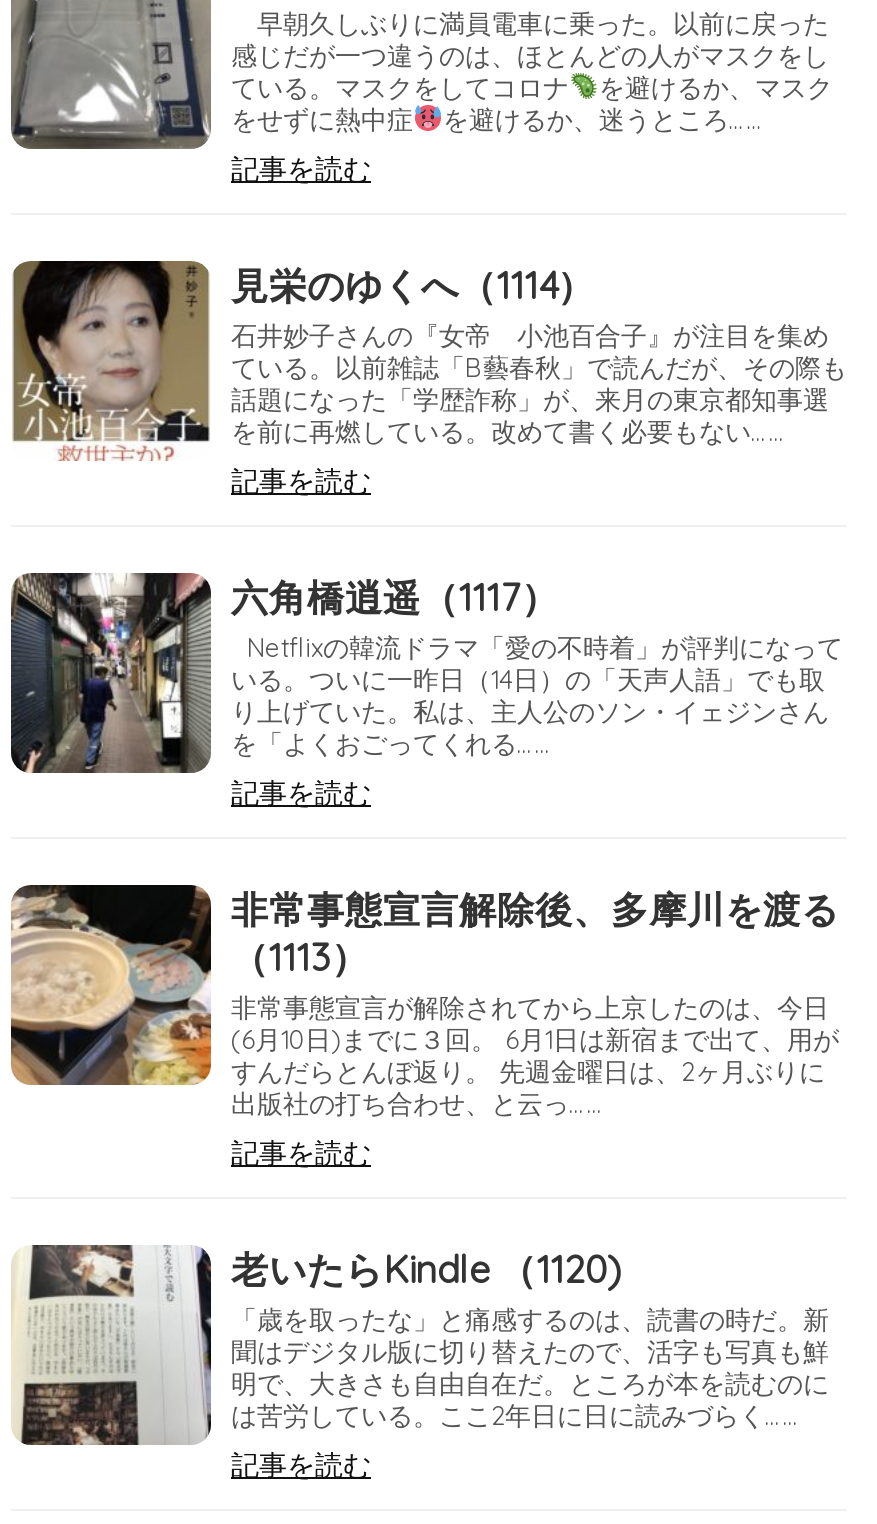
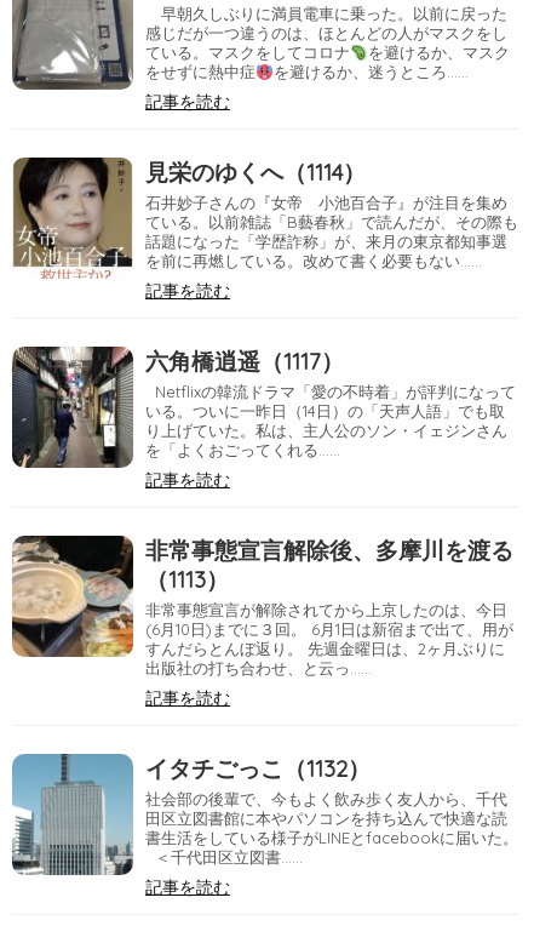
[11,1244,829,1446] [image] | 老いたらKindle （1120) | 「歳を取ったな」と痛感するのは、読書の時だ。新 | 聞はデジタル版に切り替えたので、活字も写真も鮮 | 明で、大きさも自由自在だ。ところが本を読むのに | は苦労している。ここ2年日に日に読みづらく…… -> [11,753,518,875] [image] | イタチごっこ（1132） | 社会部の後輩で、今もよく飲み歩く友人から、千代 | 田区立図書館に本やパソコンを持ち込んで快適な読 | 書生活をしている様子がLINEとfacebookに届いた。 | ＜千代田区立図書……

